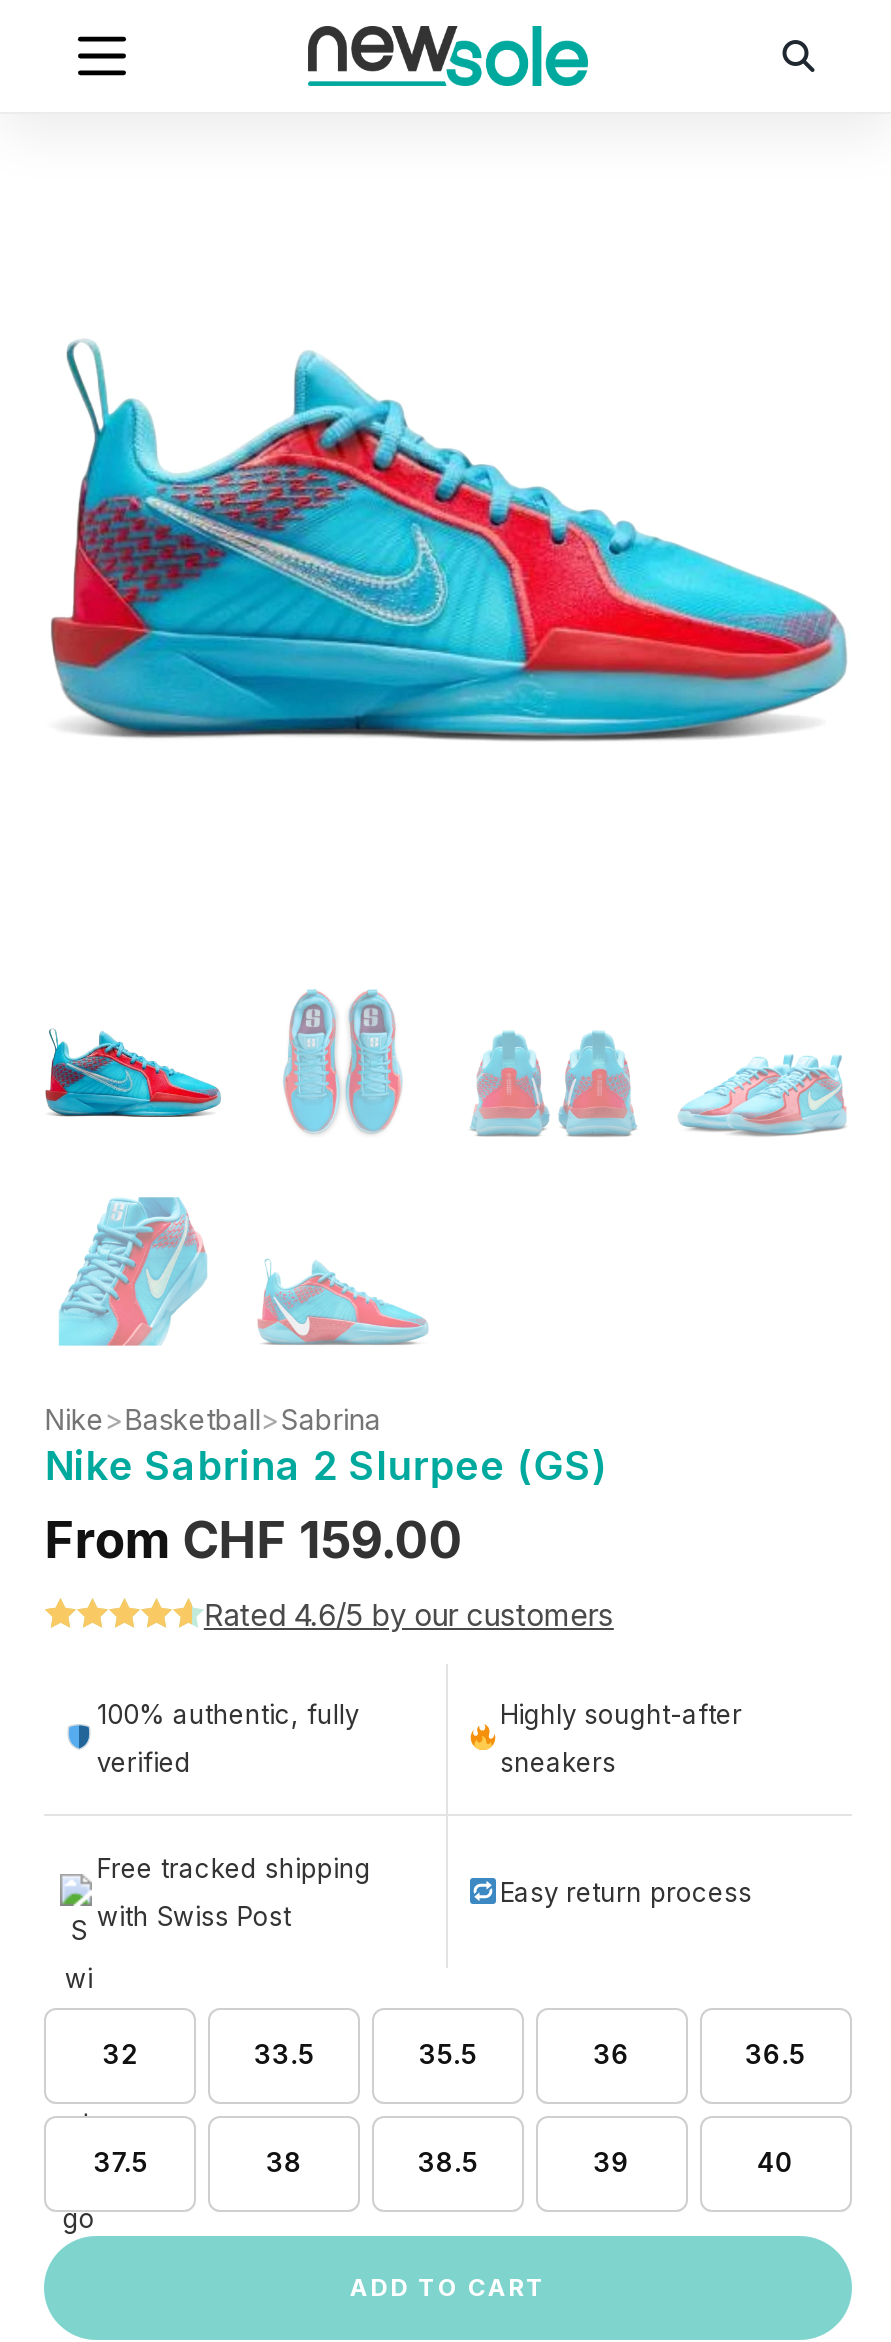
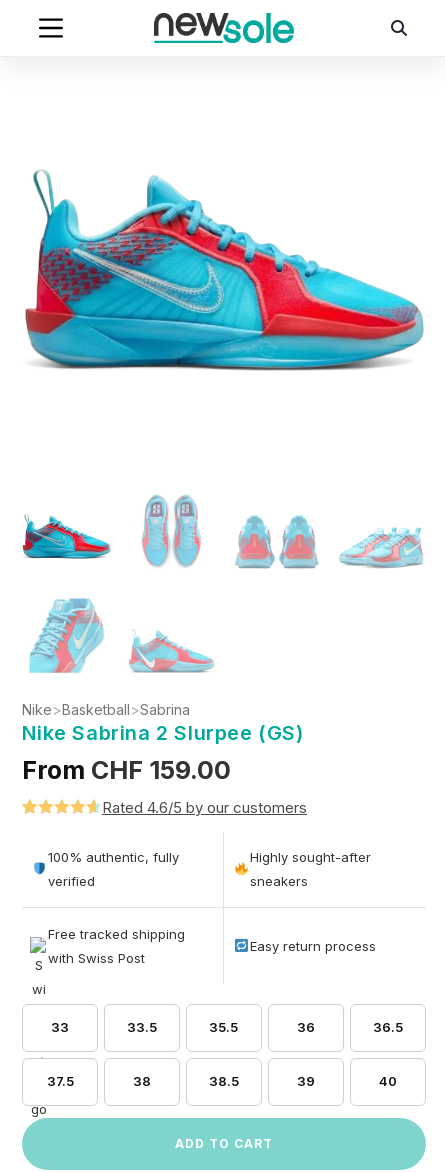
[103,2038,139,2070] 32 -> [51,1019,69,1035] 33

